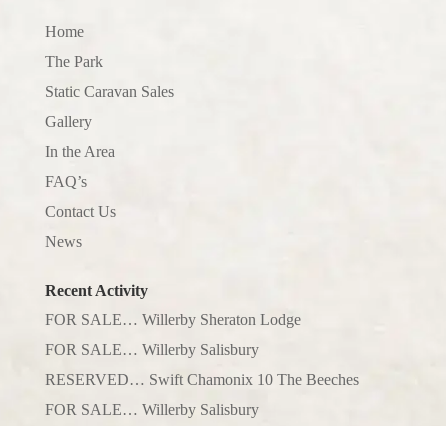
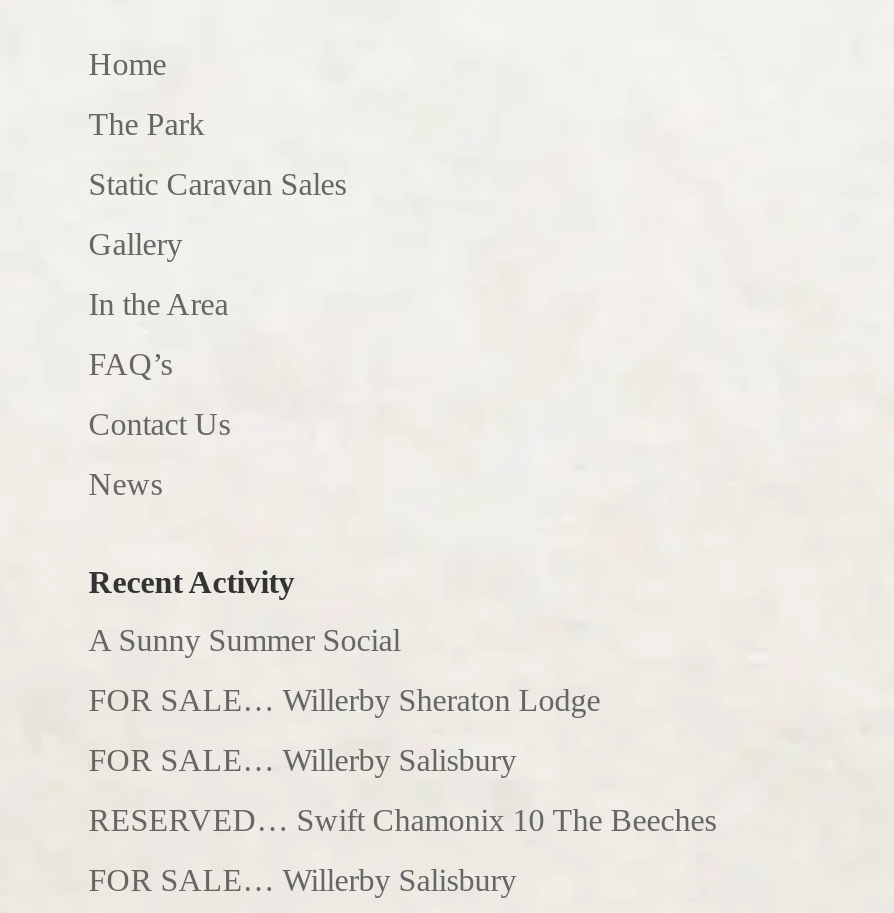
none -> [89,624,401,658] A Sunny Summer Social

